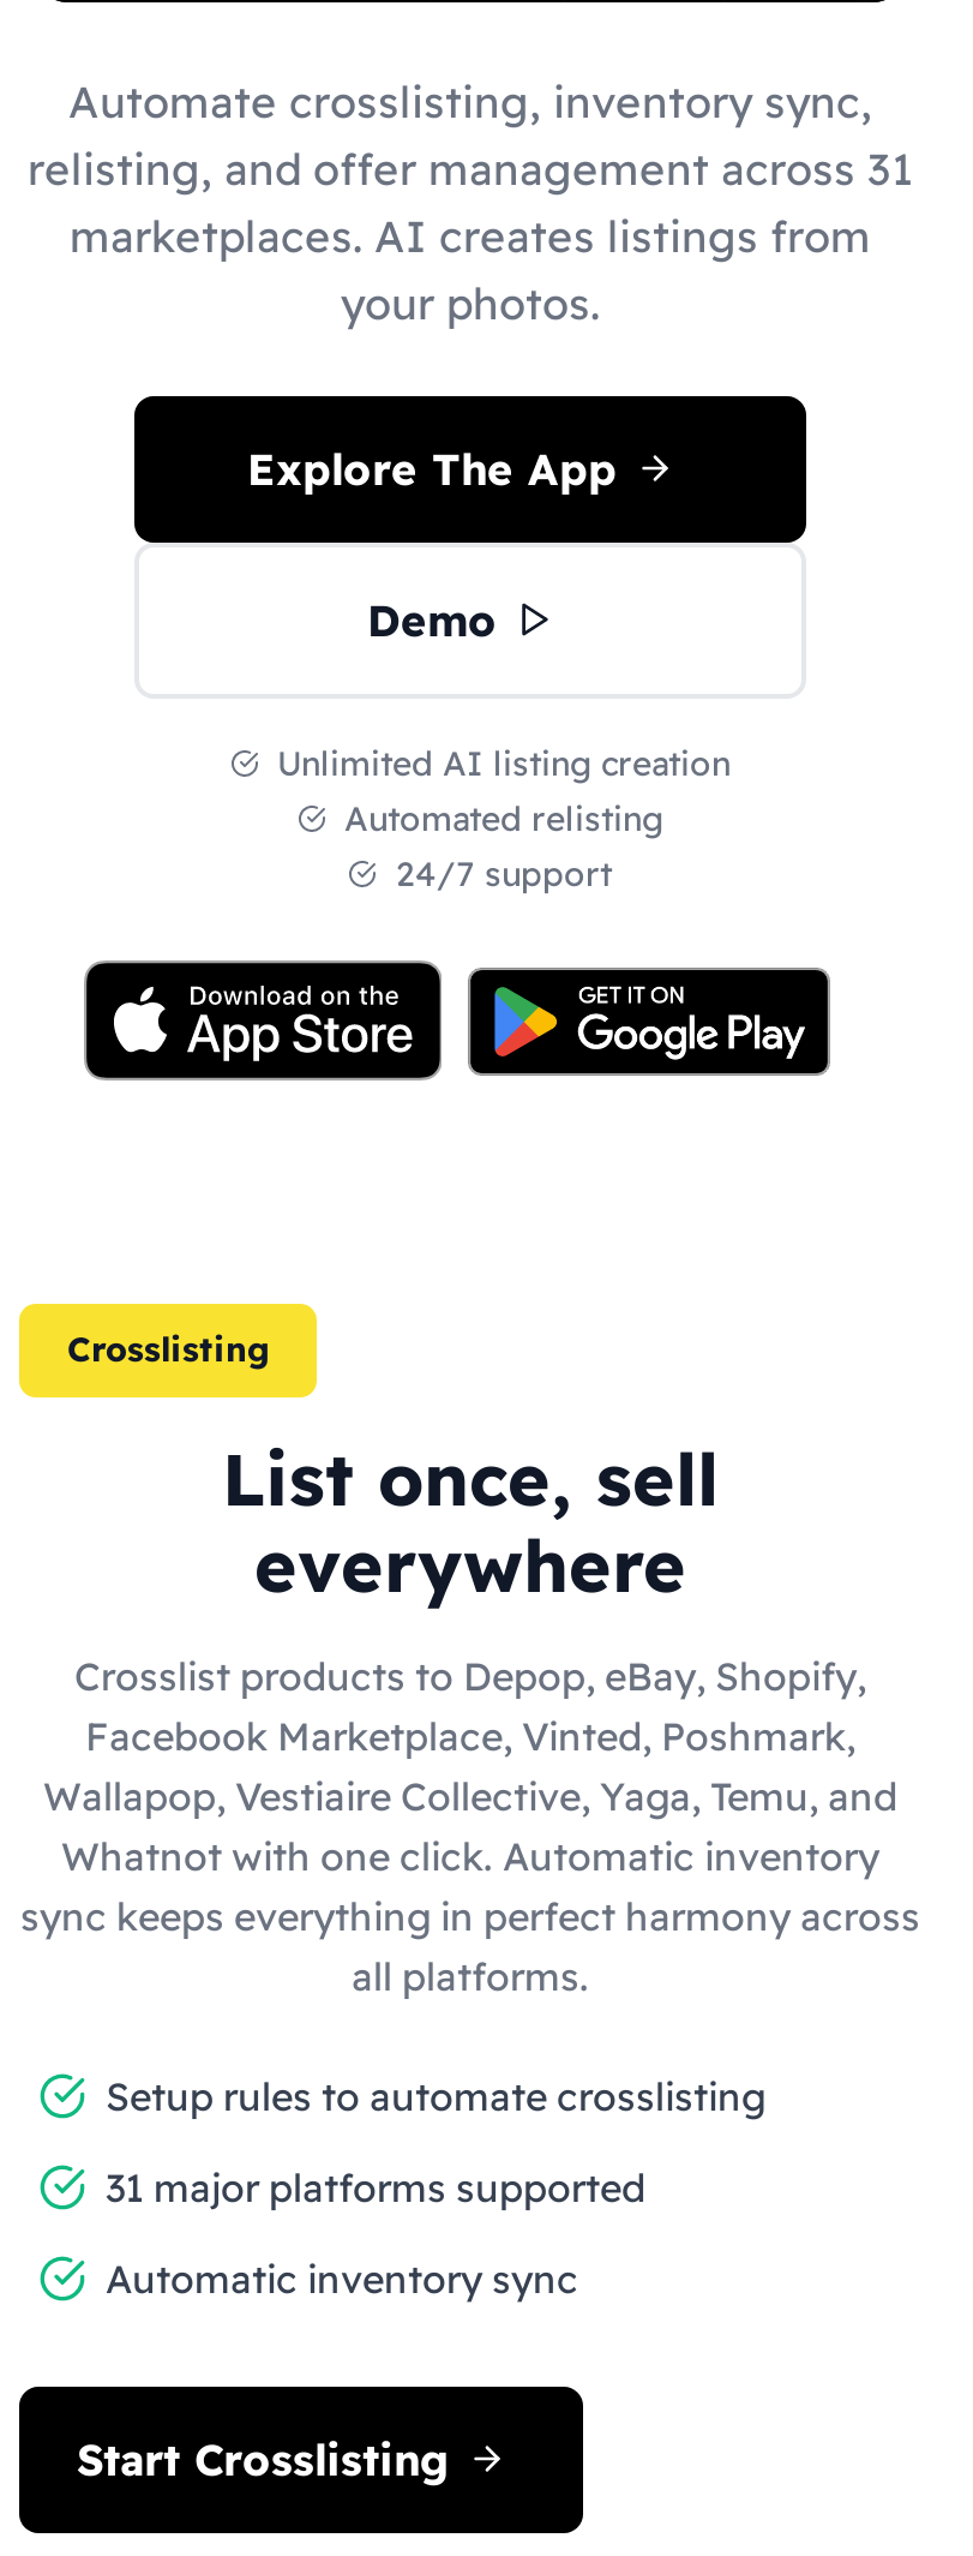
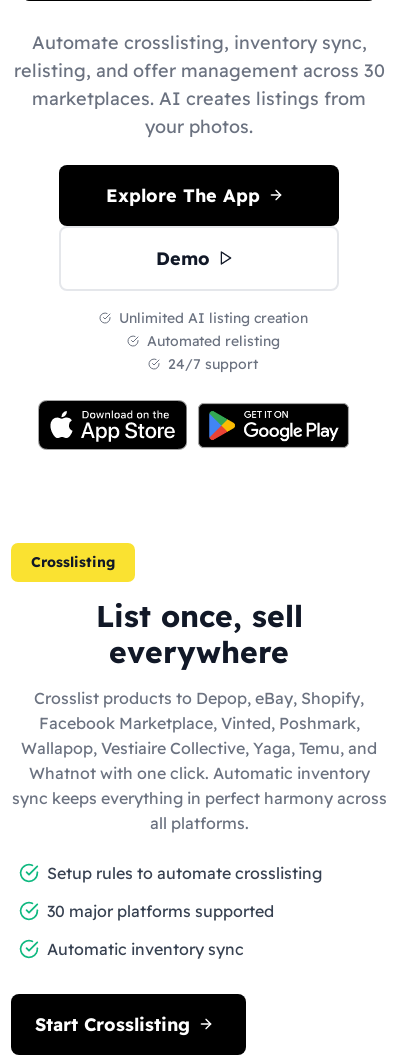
[28,140,913,196] relisting, and offer management across 31 -> [13,58,384,81] relisting, and offer management across 30
[106,2162,645,2210] 31 major platforms supported -> [47,900,274,920] 30 major platforms supported

